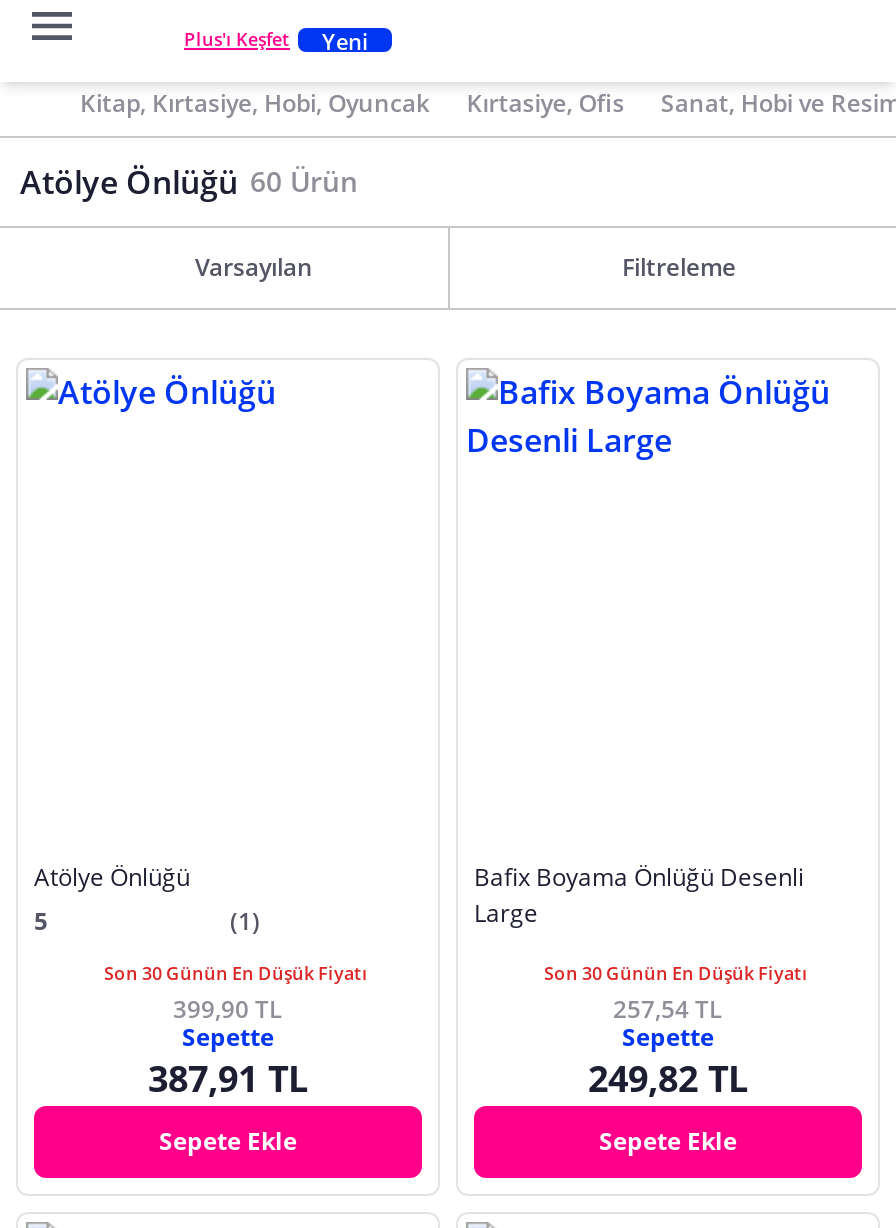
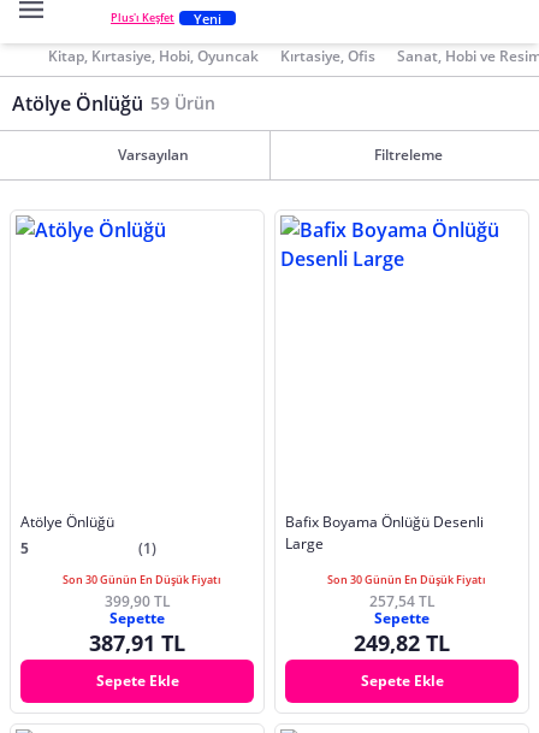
[20,160,358,204] Atölye Önlüğü 60 Ürün -> [12,90,215,117] Atölye Önlüğü 59 Ürün

